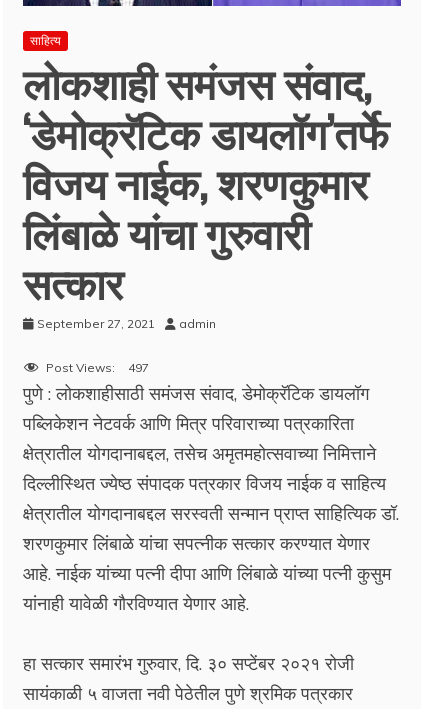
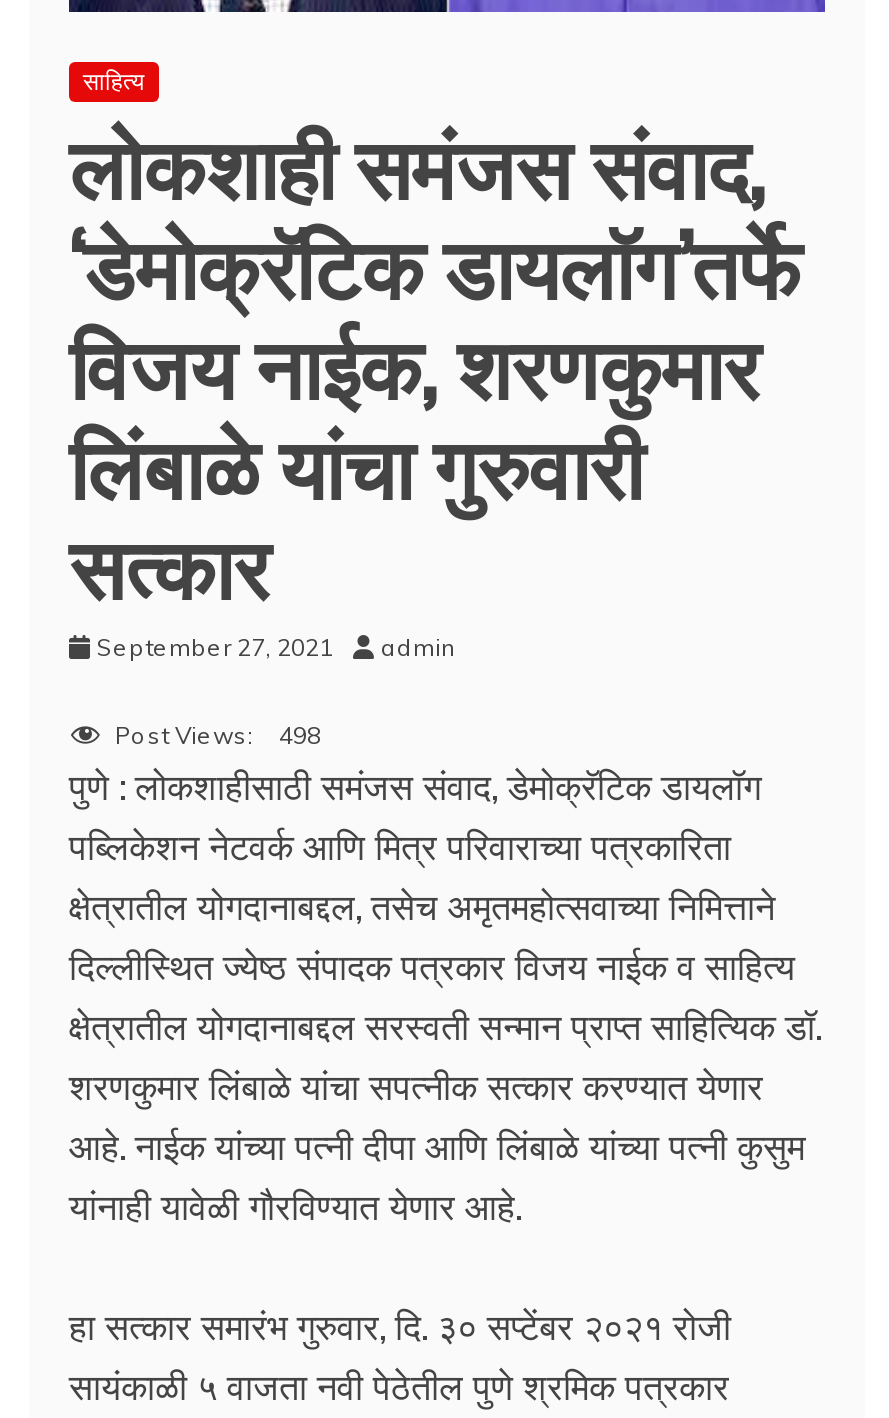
[46,360,149,375] Post Views: 497 -> [115,720,321,750] Post Views: 498

